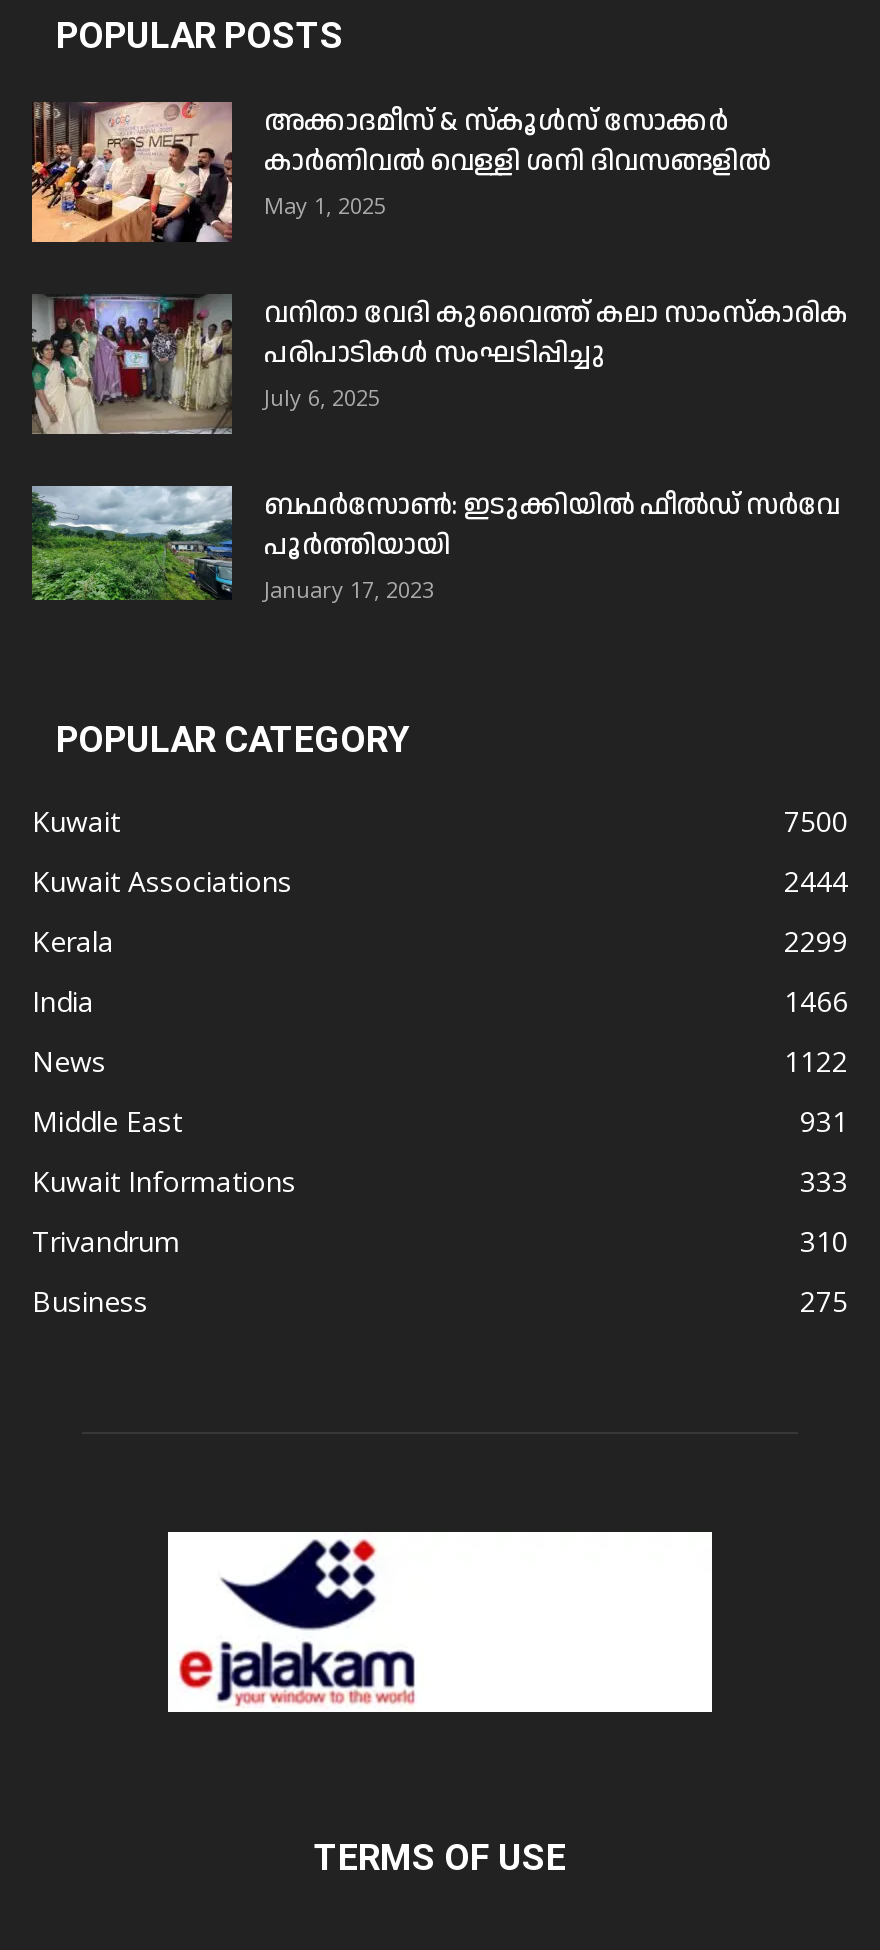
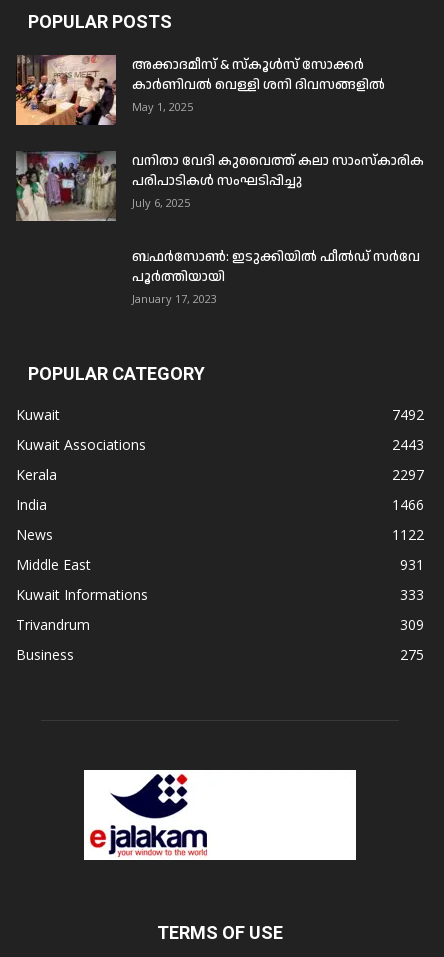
[30,484,234,602] [image] -> none
[784,802,848,840] 7500 -> [392,405,424,424] 7492
[784,862,848,900] 2444 -> [392,435,424,454] 2443
[784,922,848,960] 2299 -> [392,465,424,484] 2297
[800,1222,848,1260] 310 -> [400,615,424,634] 309

